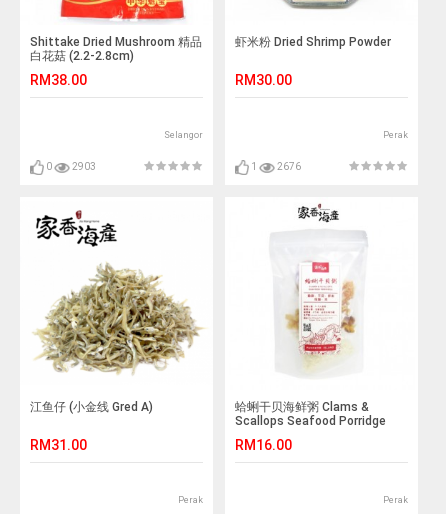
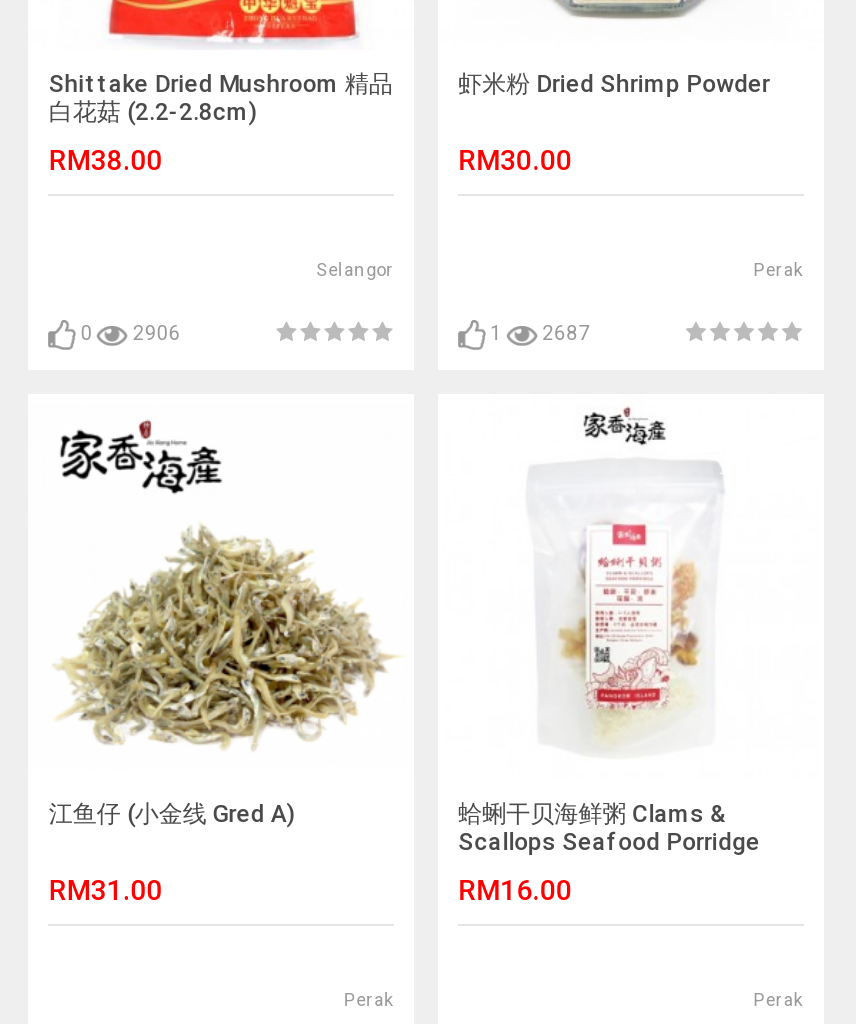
[44,161,96,172] 0 2903 -> [77,323,181,345] 0 2906
[249,161,301,172] 1 2676 -> [486,323,590,345] 1 2687

